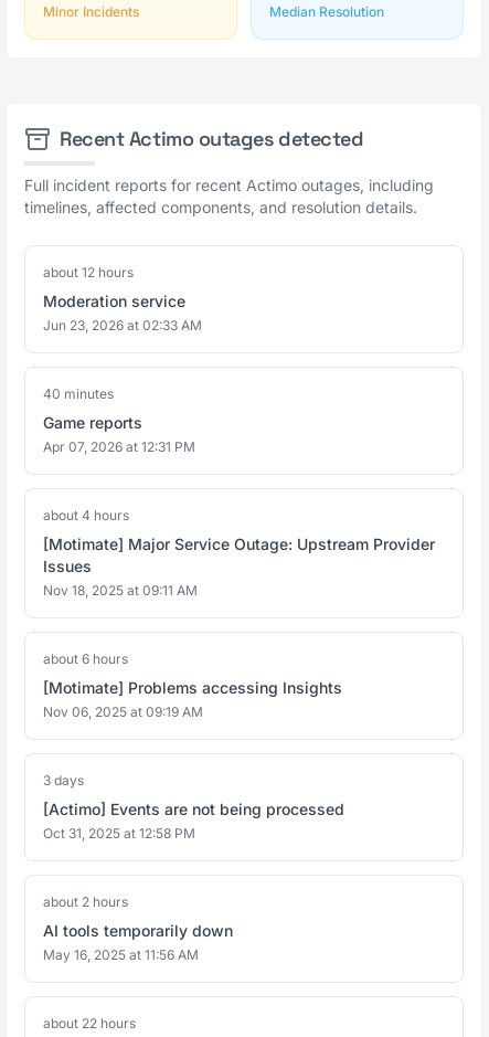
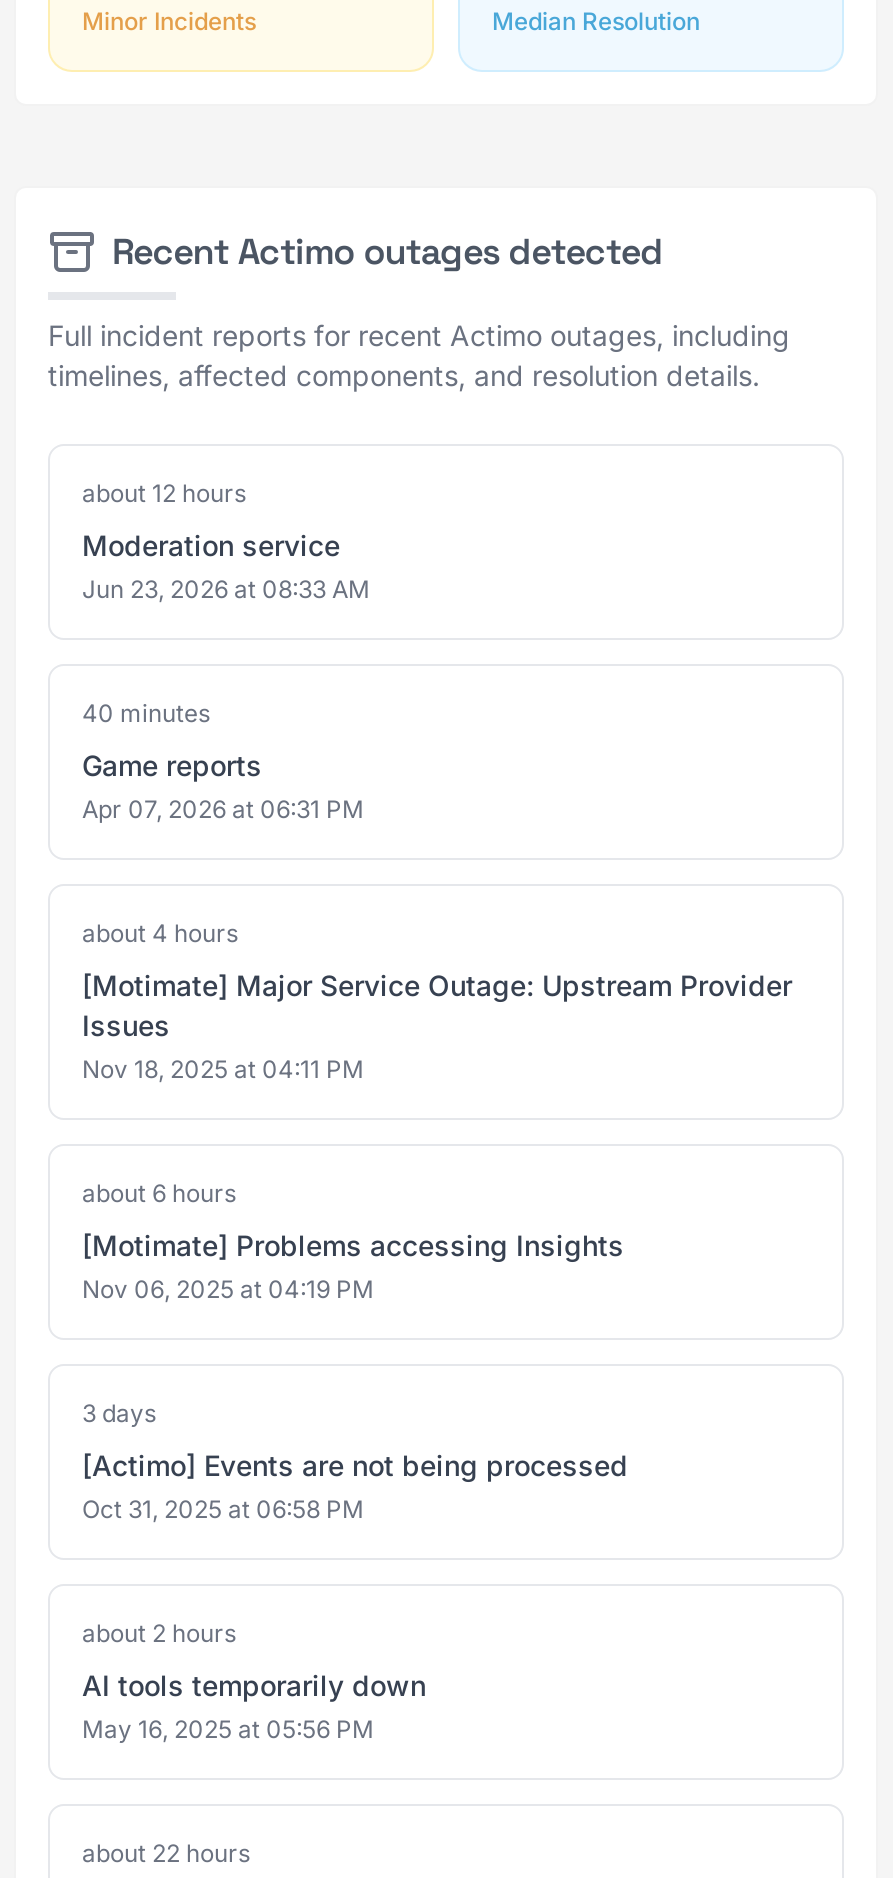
[43,317,202,334] Jun 23, 2026 at 02:33 AM -> [82,574,370,604] Jun 23, 2026 at 08:33 AM
[43,438,195,455] Apr 07, 2026 at 12:31 PM -> [82,794,364,824] Apr 07, 2026 at 06:31 PM
[43,582,198,599] Nov 18, 2025 at 09:11 AM -> [82,1054,364,1084] Nov 18, 2025 at 04:11 PM
[43,703,203,720] Nov 06, 2025 at 09:19 AM -> [82,1274,374,1304] Nov 06, 2025 at 04:19 PM
[43,825,195,842] Oct 31, 2025 at 12:58 PM -> [82,1494,364,1524] Oct 31, 2025 at 06:58 PM
[43,946,199,963] May 16, 2025 at 11:56 AM -> [82,1714,374,1744] May 16, 2025 at 05:56 PM

